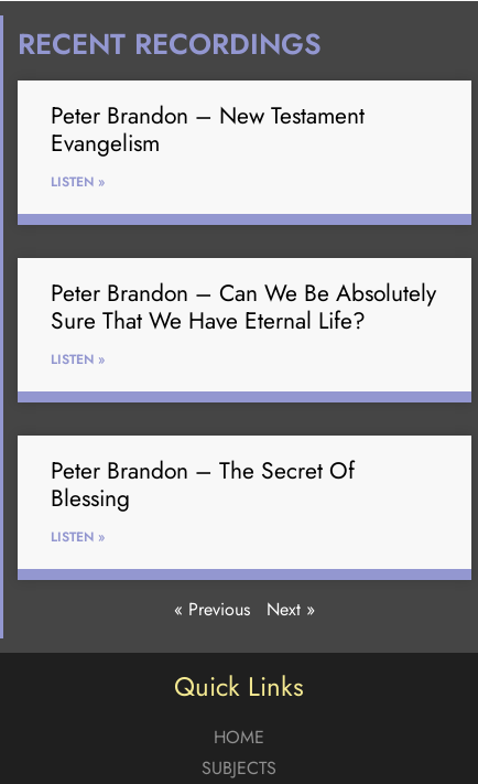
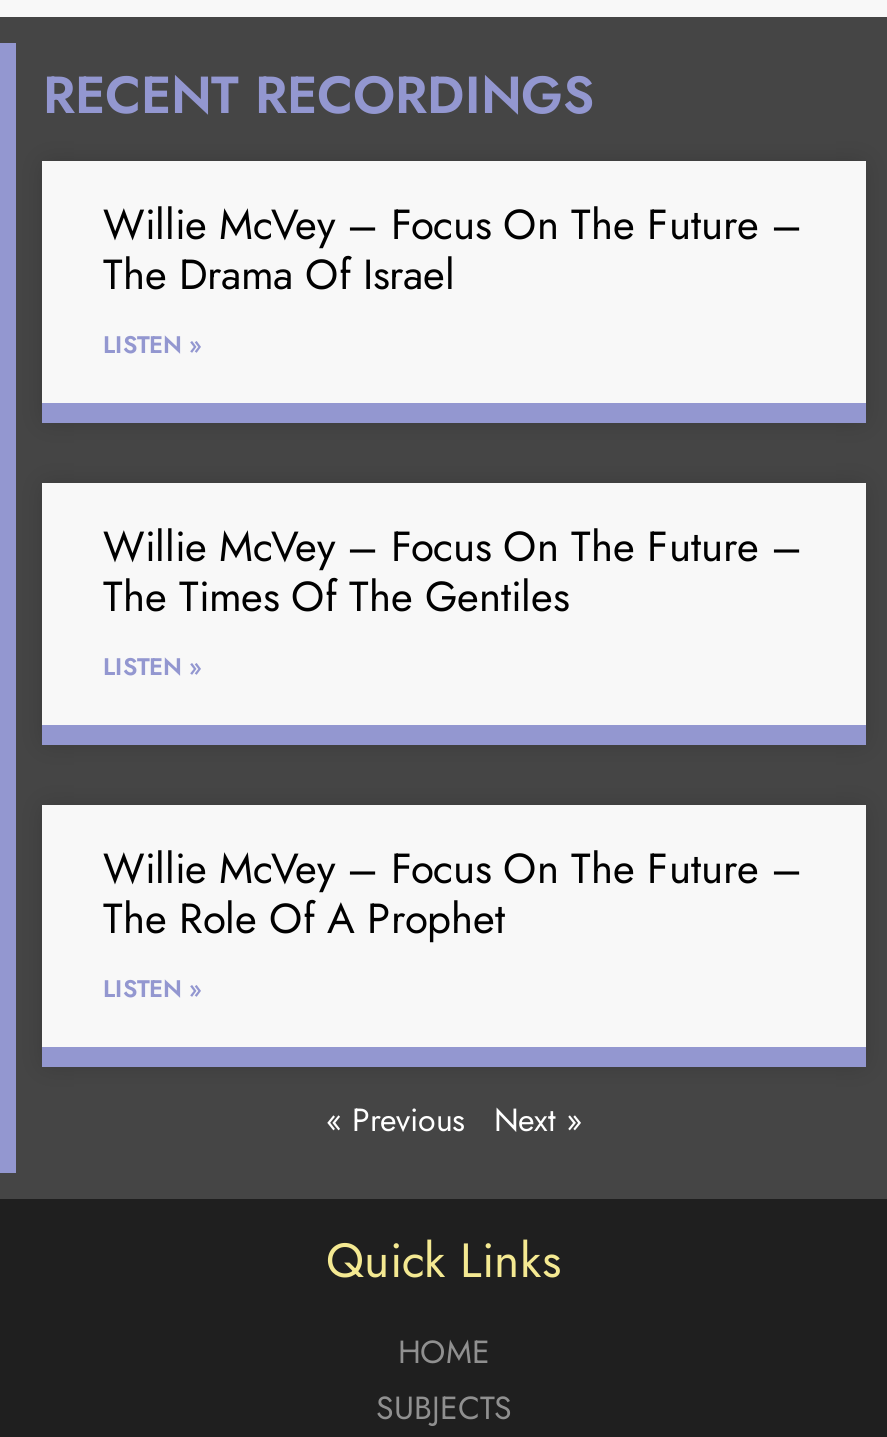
[51,100,365,160] Peter Brandon – New Testament | Evangelism -> [103,196,803,306] Willie McVey – Focus On The Future – | The Drama Of Israel
[51,277,437,338] Peter Brandon – Can We Be Absolutely | Sure That We Have Eternal Life? -> [103,518,803,628] Willie McVey – Focus On The Future – | The Times Of The Gentiles
[51,455,355,515] Peter Brandon – The Secret Of | Blessing -> [103,840,803,950] Willie McVey – Focus On The Future – | The Role Of A Prophet

